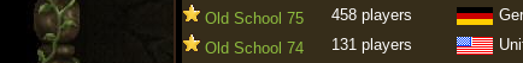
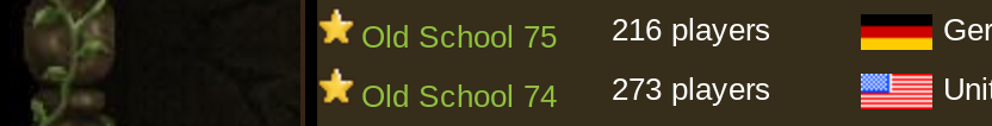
[204,6,412,27] Old School 75 458 players -> [361,12,771,55] Old School 75 216 players
[204,36,412,57] Old School 74 131 players -> [361,71,771,114] Old School 74 273 players

